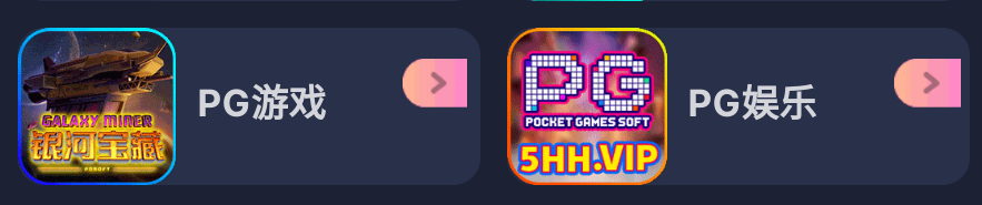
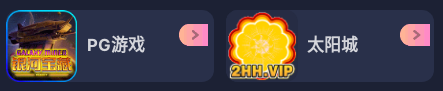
[505,24,817,188] [image] | PG娱乐 -> [226,10,358,82] [image] | 太阳城

